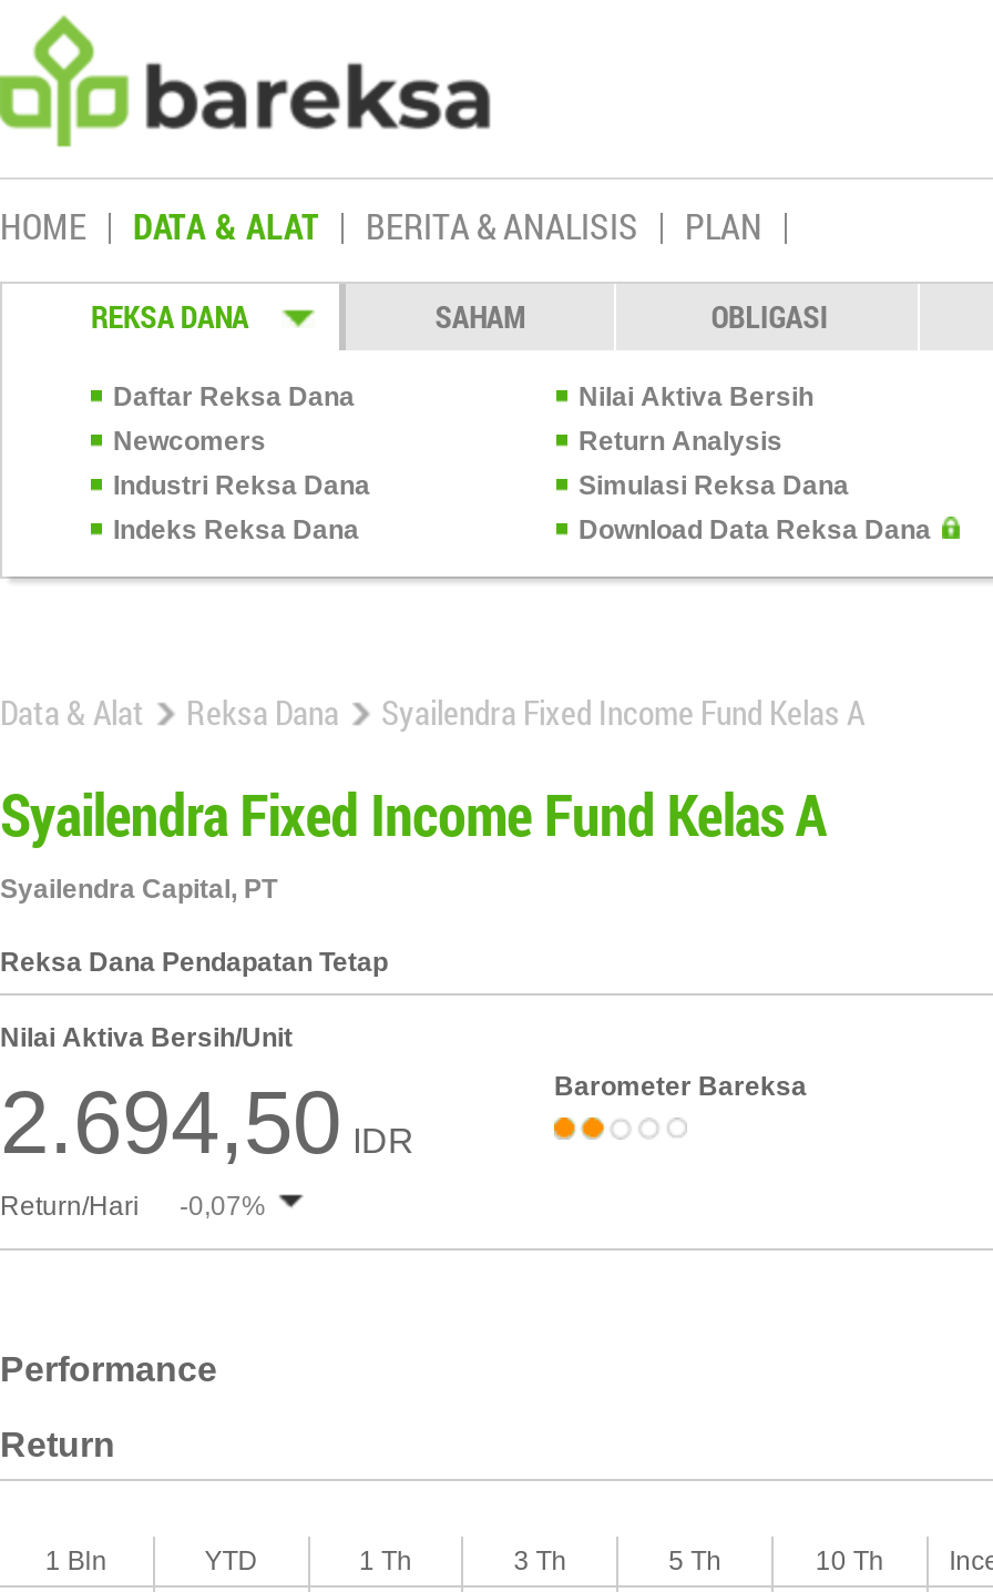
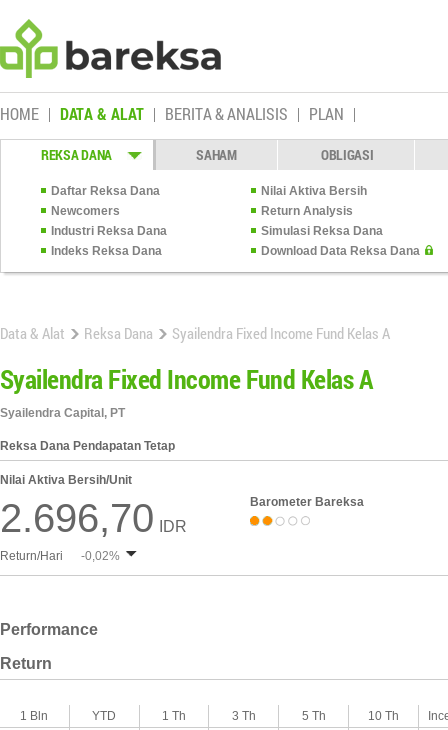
[0,1073,414,1171] 2.694,50 IDR -> [0,496,187,540] 2.696,70 IDR
[0,1191,266,1222] Return/Hari -0,07% -> [0,549,120,563] Return/Hari -0,02%

